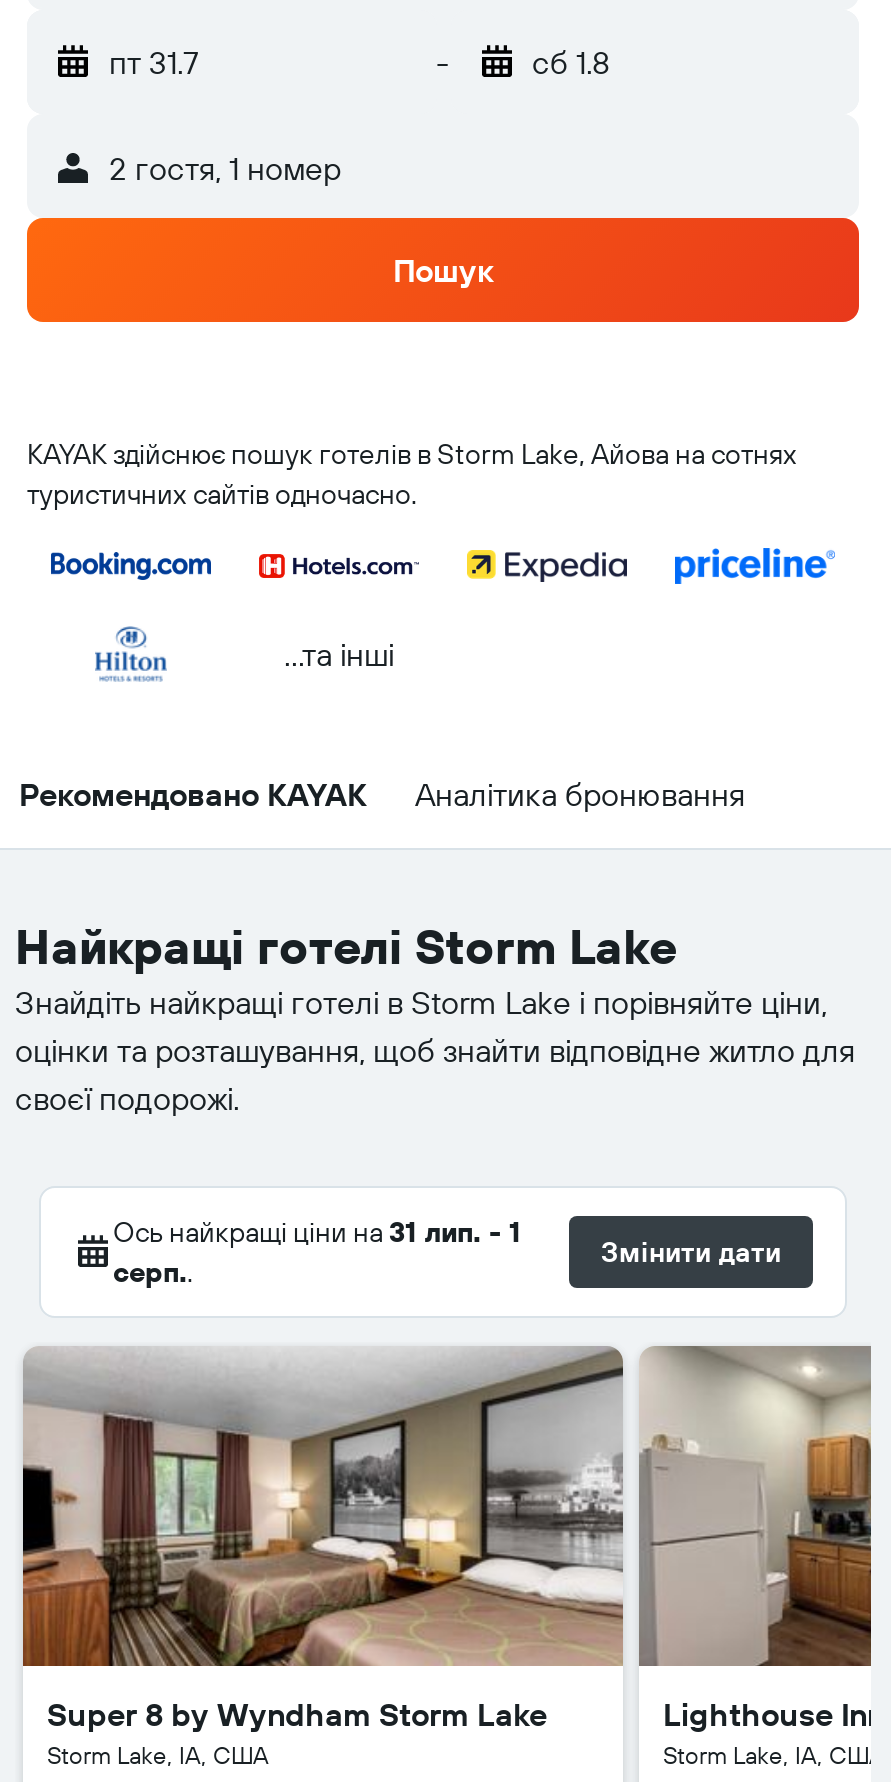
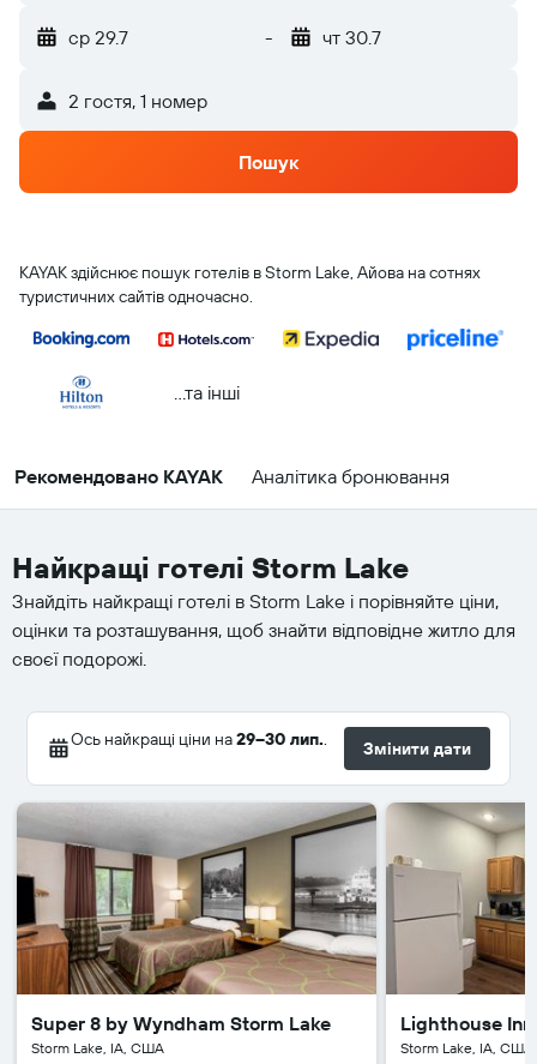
[109,42,199,82] пт 31.7 -> [68,25,128,49] ср 29.7
[532,42,610,82] сб 1.8 -> [322,25,381,49] чт 30.7
[113,1214,521,1290] Ось найкращі ціни на 31 лип. - 1 | серп.. -> [71,728,327,750] Ось найкращі ціни на29–30 лип..

